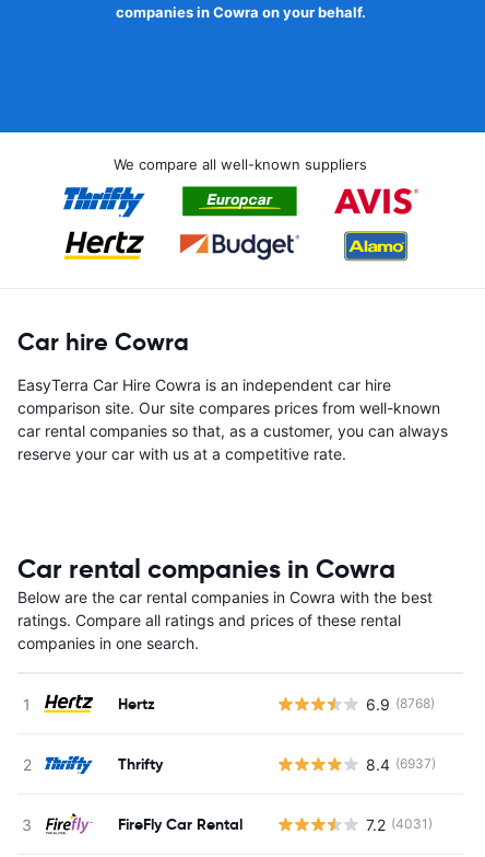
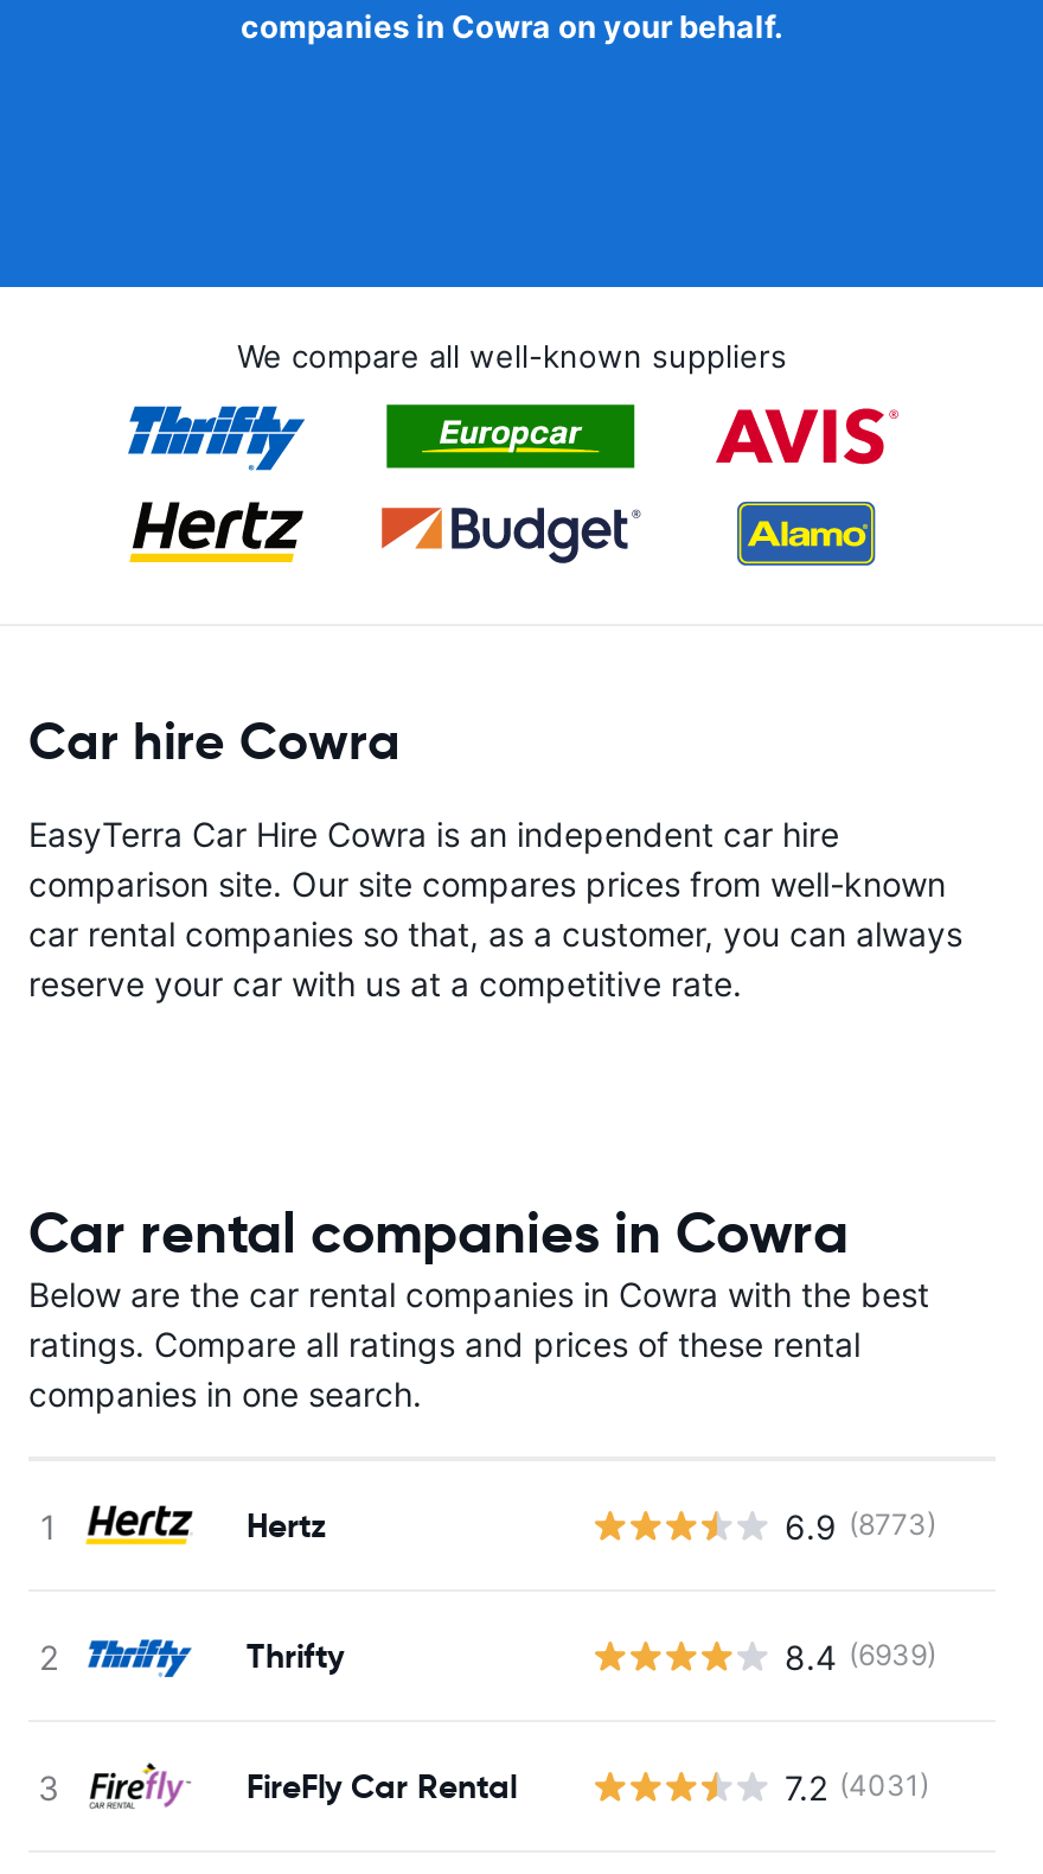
[366,694,435,713] 6.9 (8768) -> [785,1505,936,1545] 6.9 (8773)
[366,755,436,773] 8.4 (6937) -> [785,1636,936,1676] 8.4 (6939)

